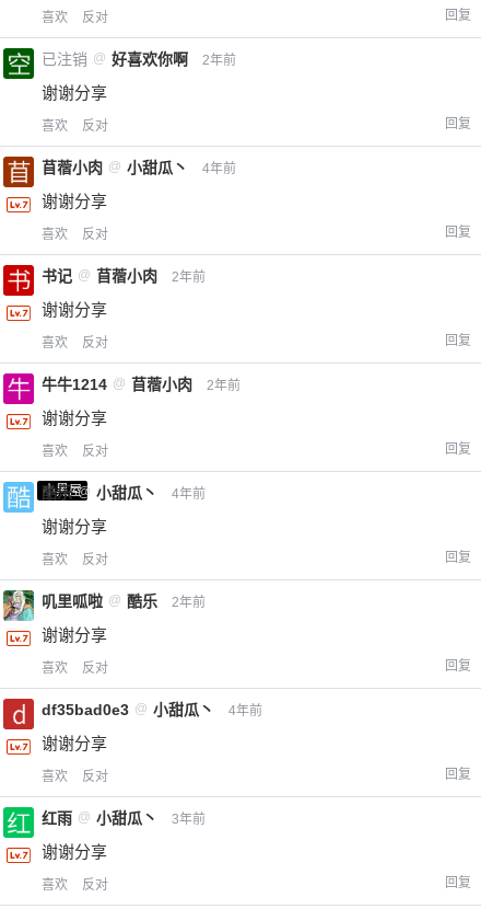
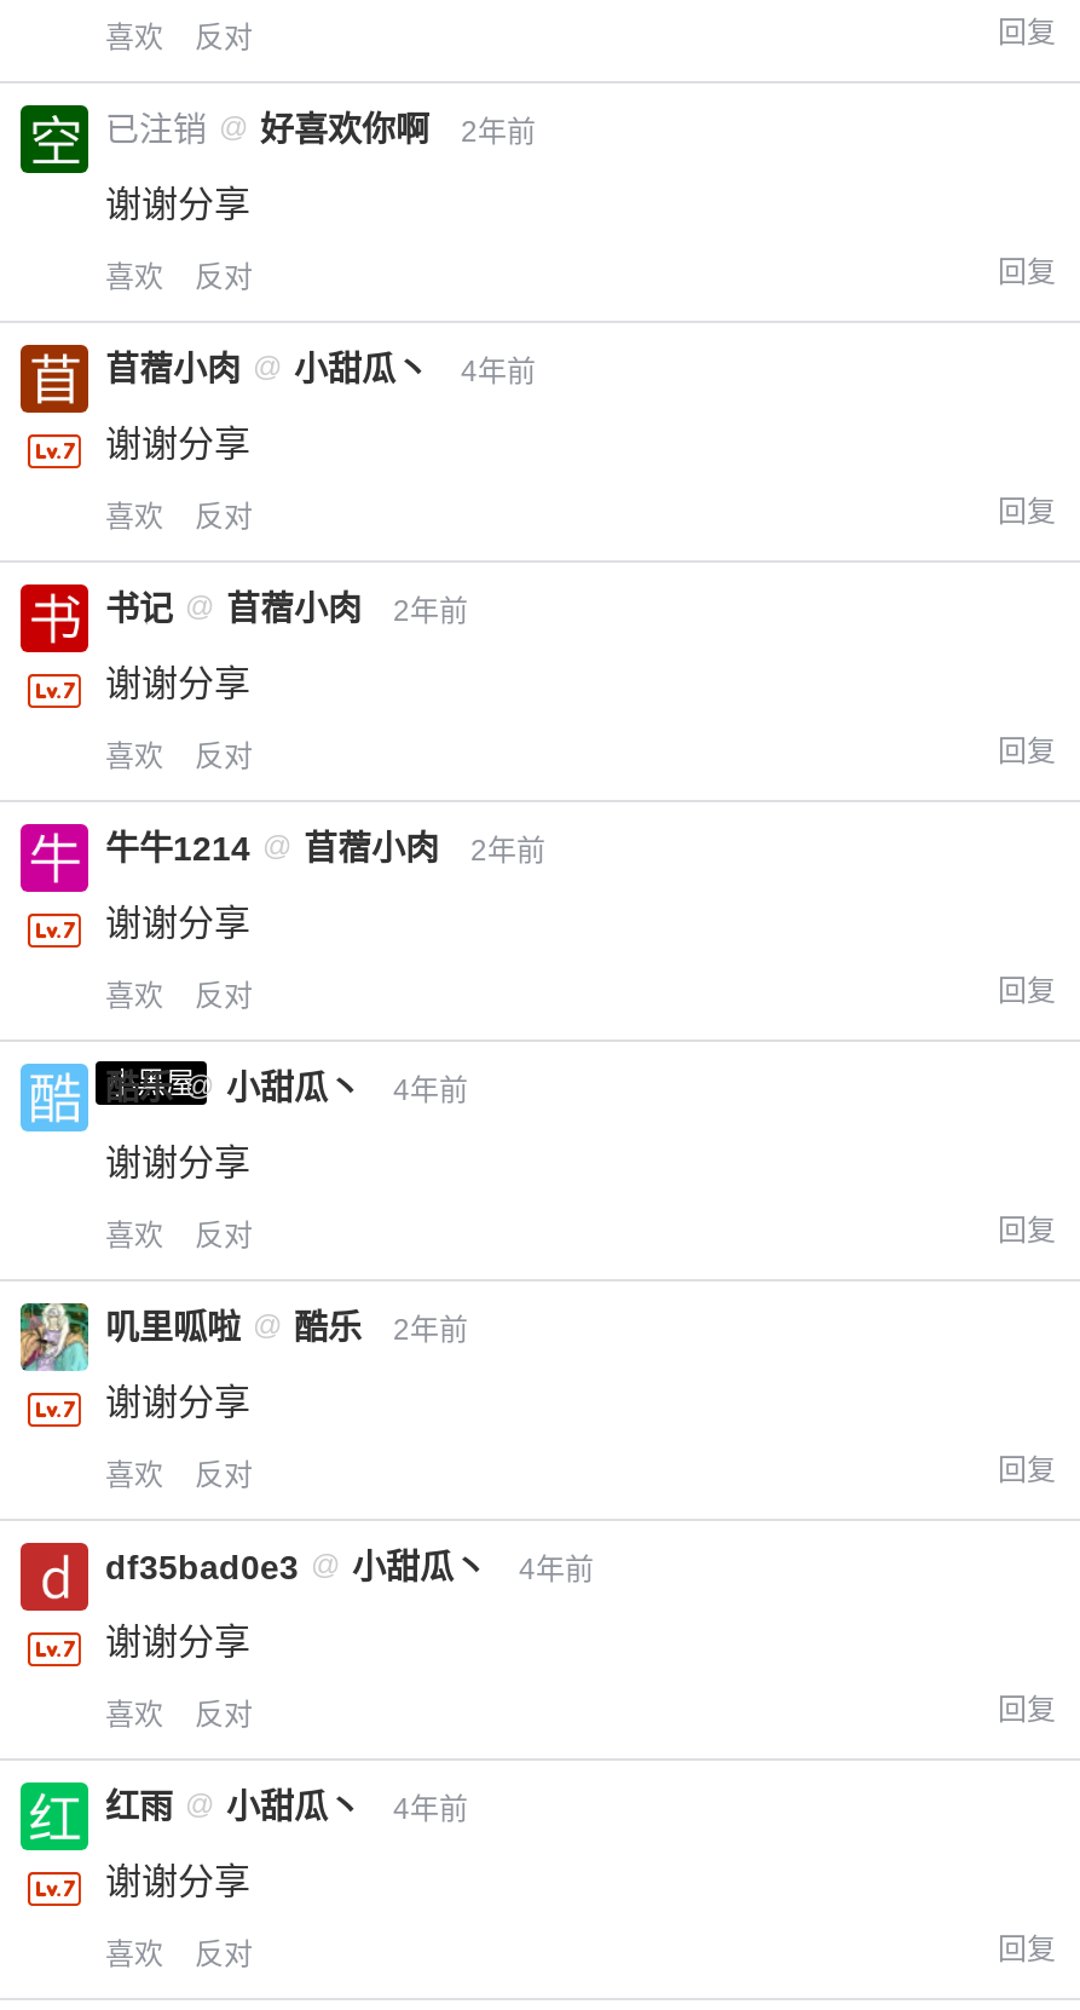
[172,812,206,827] 3年前 -> [393,1793,468,1827] 4年前

